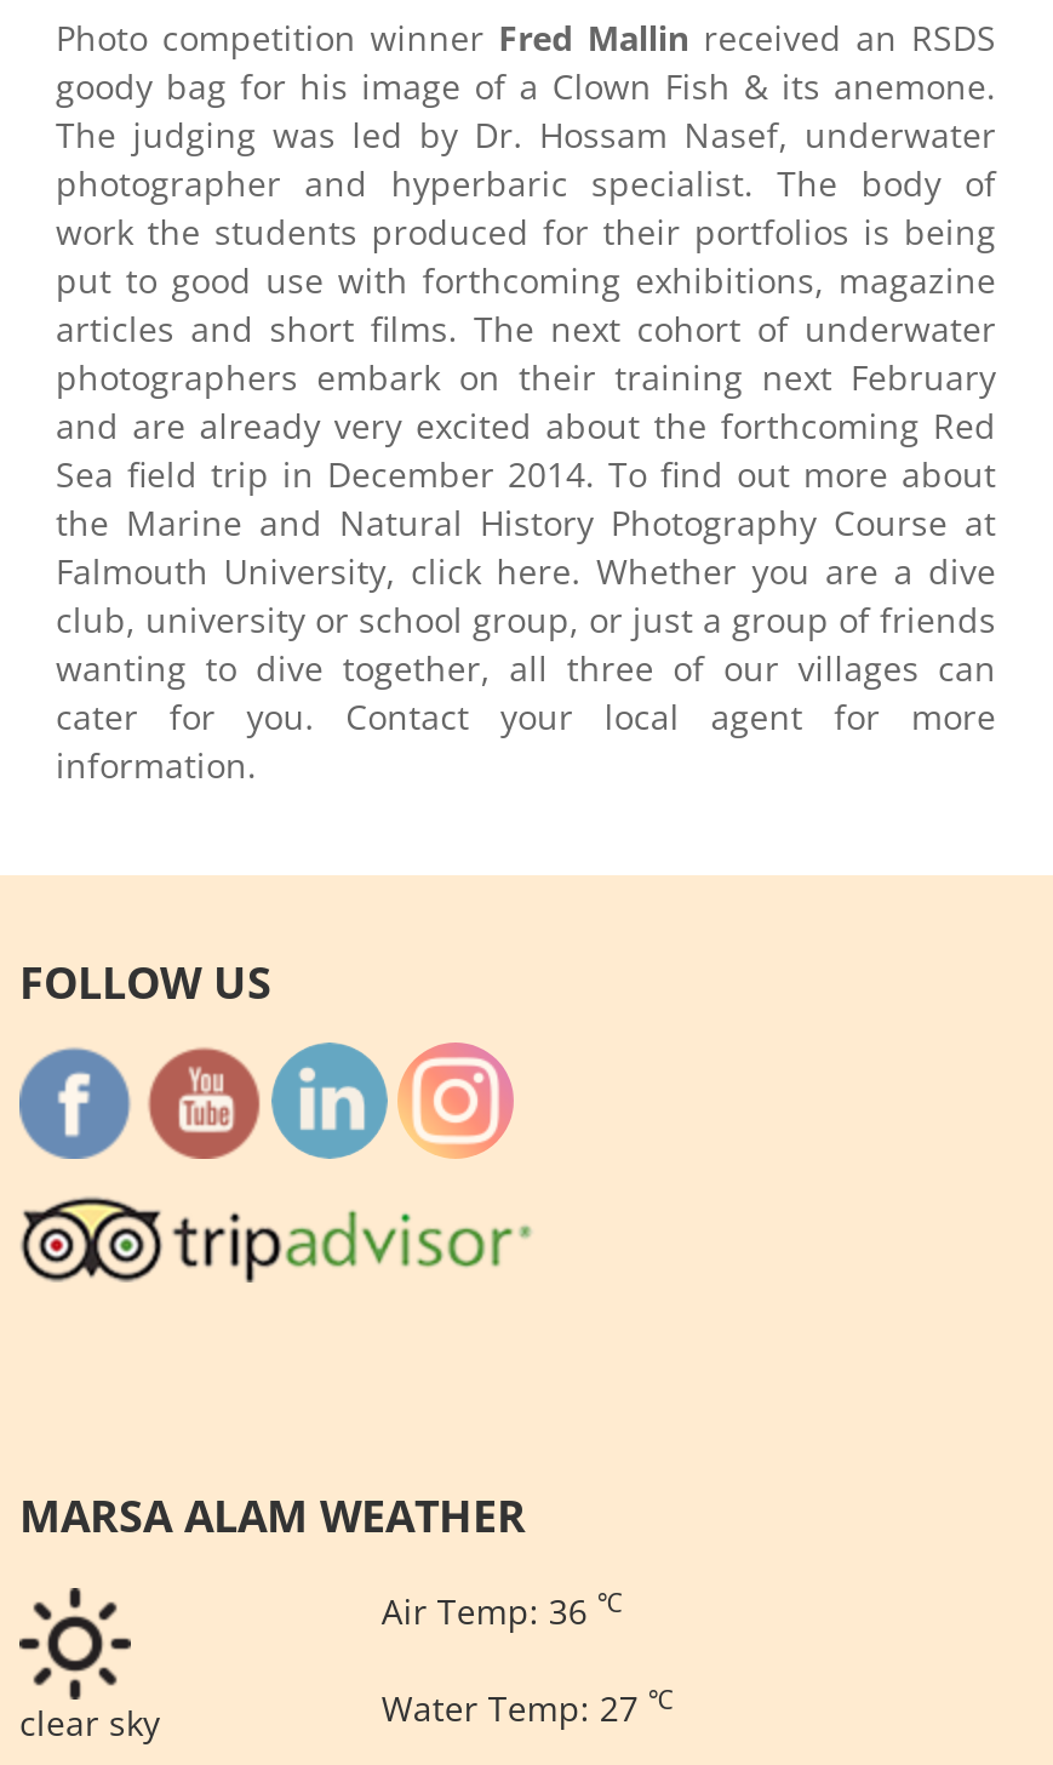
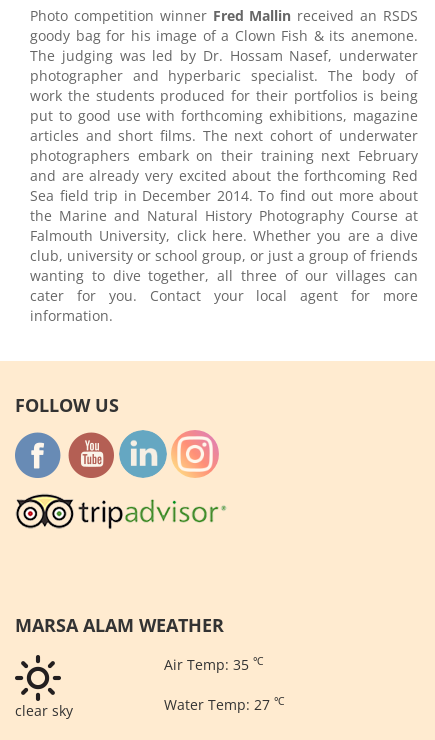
[381,1585,621,1634] Air Temp: 36 ℃ -> [164,654,263,674] Air Temp: 35 ℃

